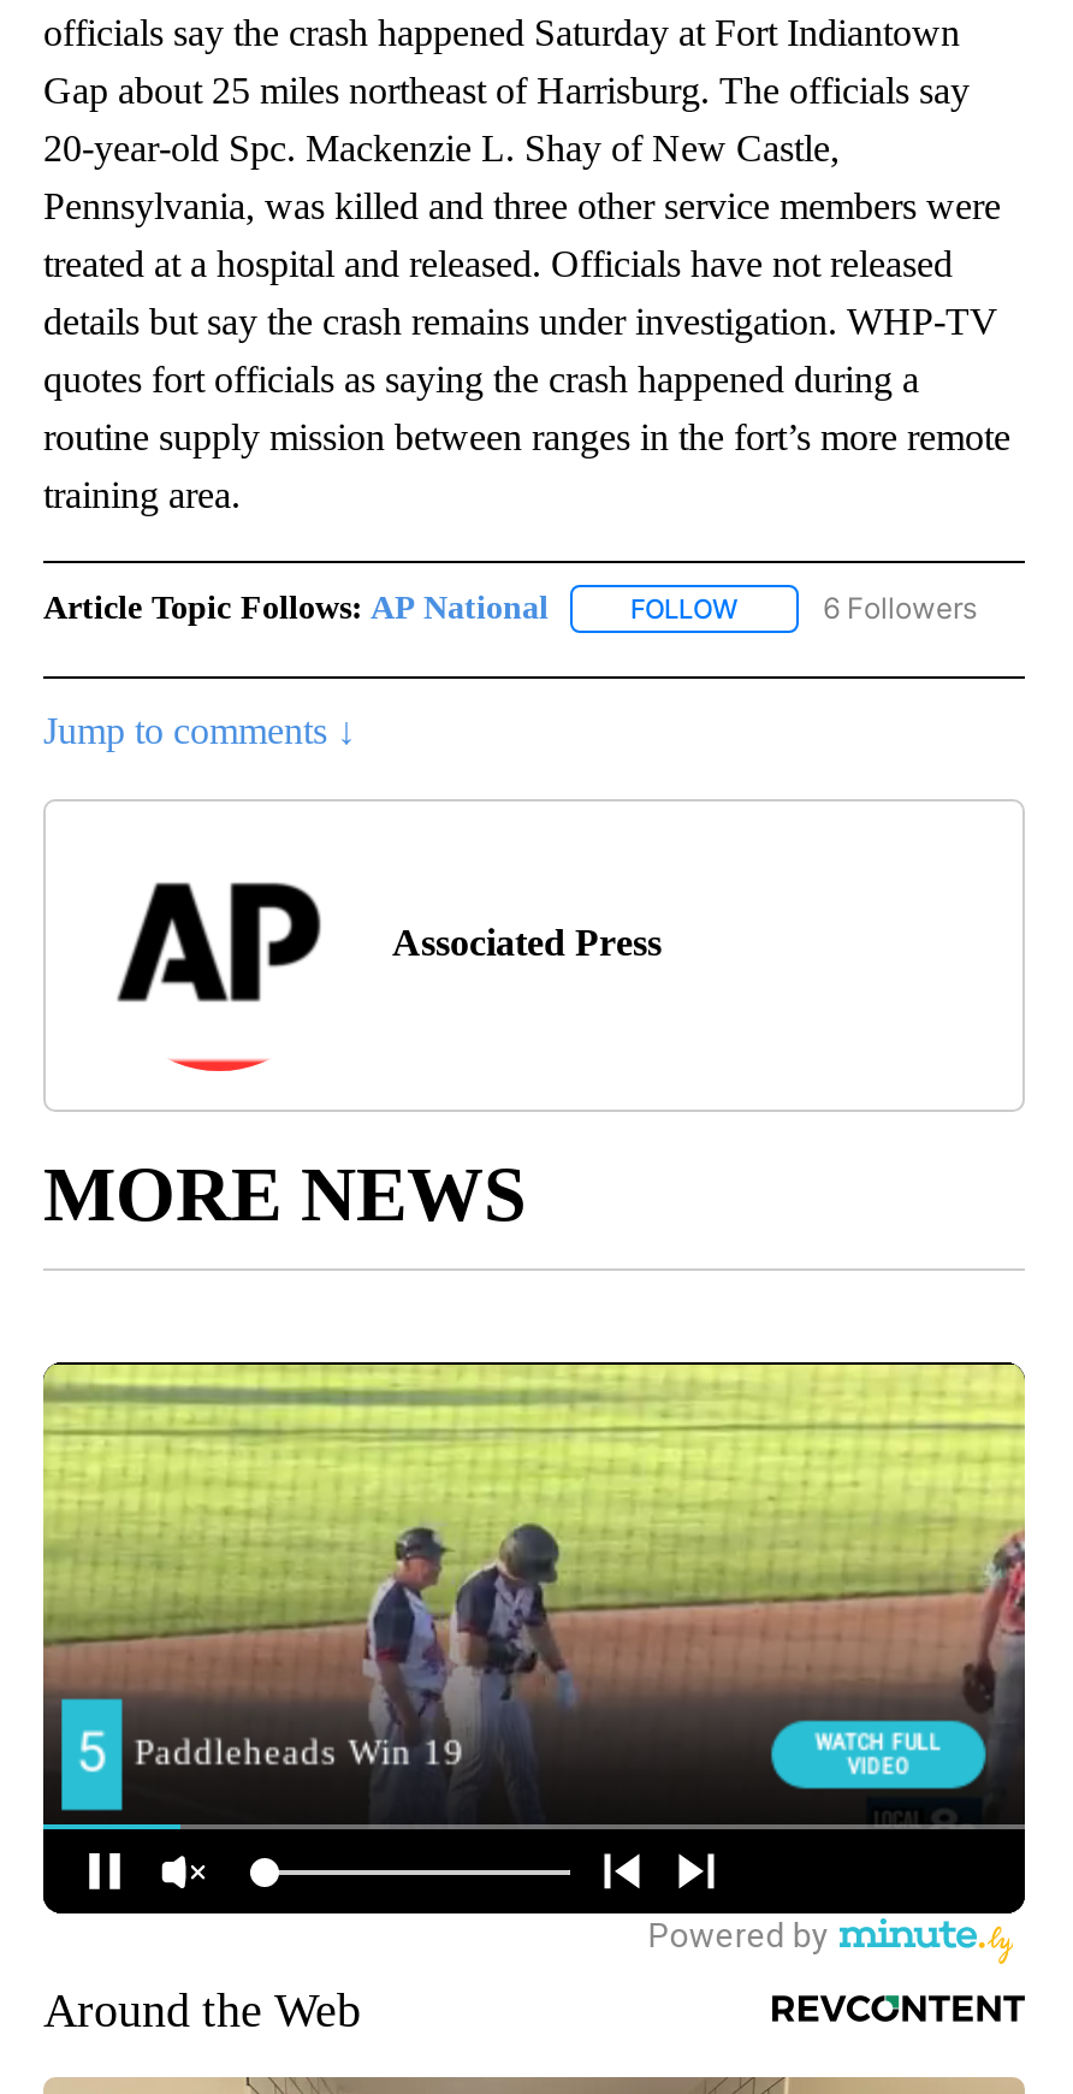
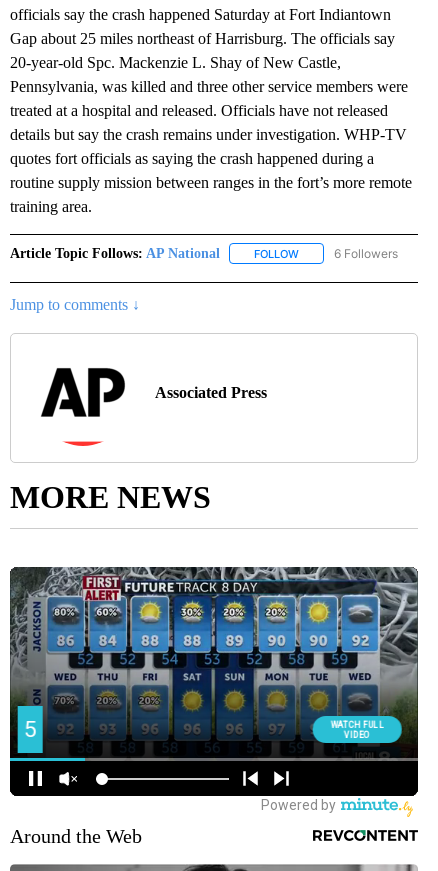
[41,1360,1027,1832] [image] -> [9,567,419,762] [image]

